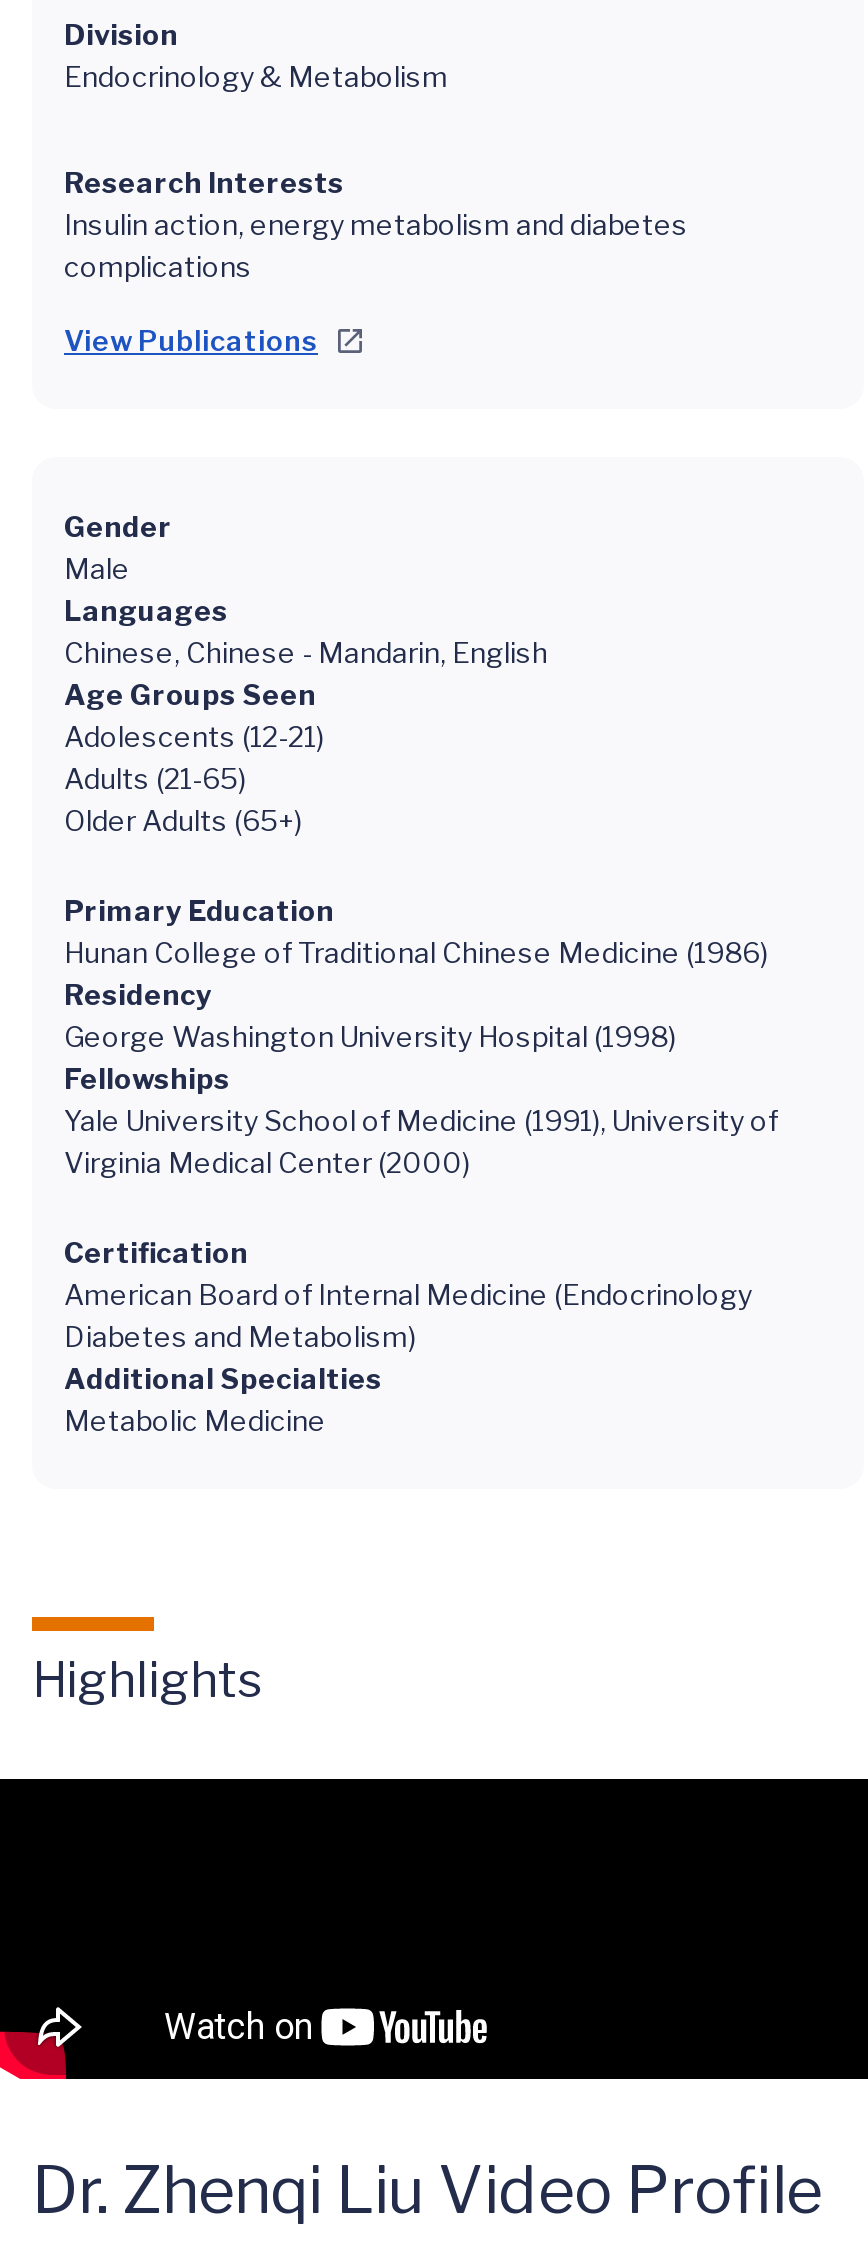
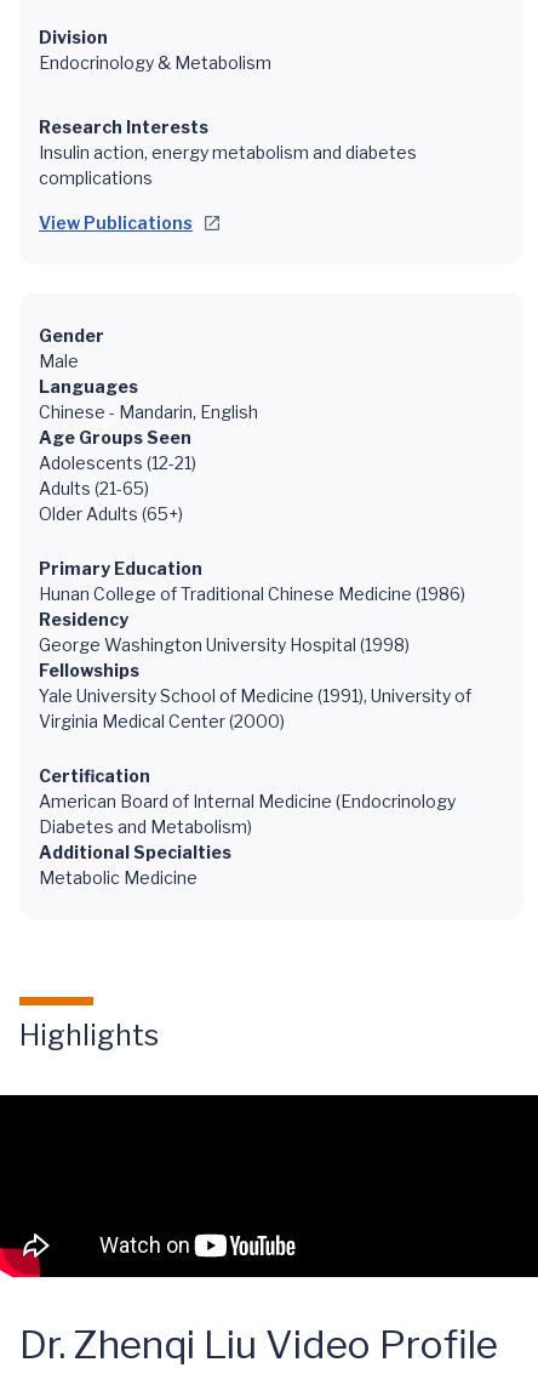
[64,635,548,669] Chinese, Chinese - Mandarin, English -> [39,401,258,422] Chinese - Mandarin, English

